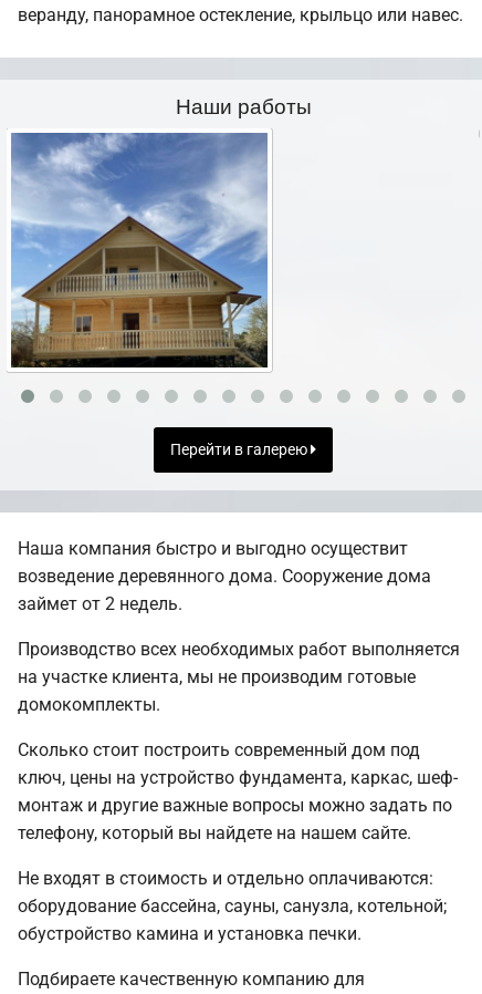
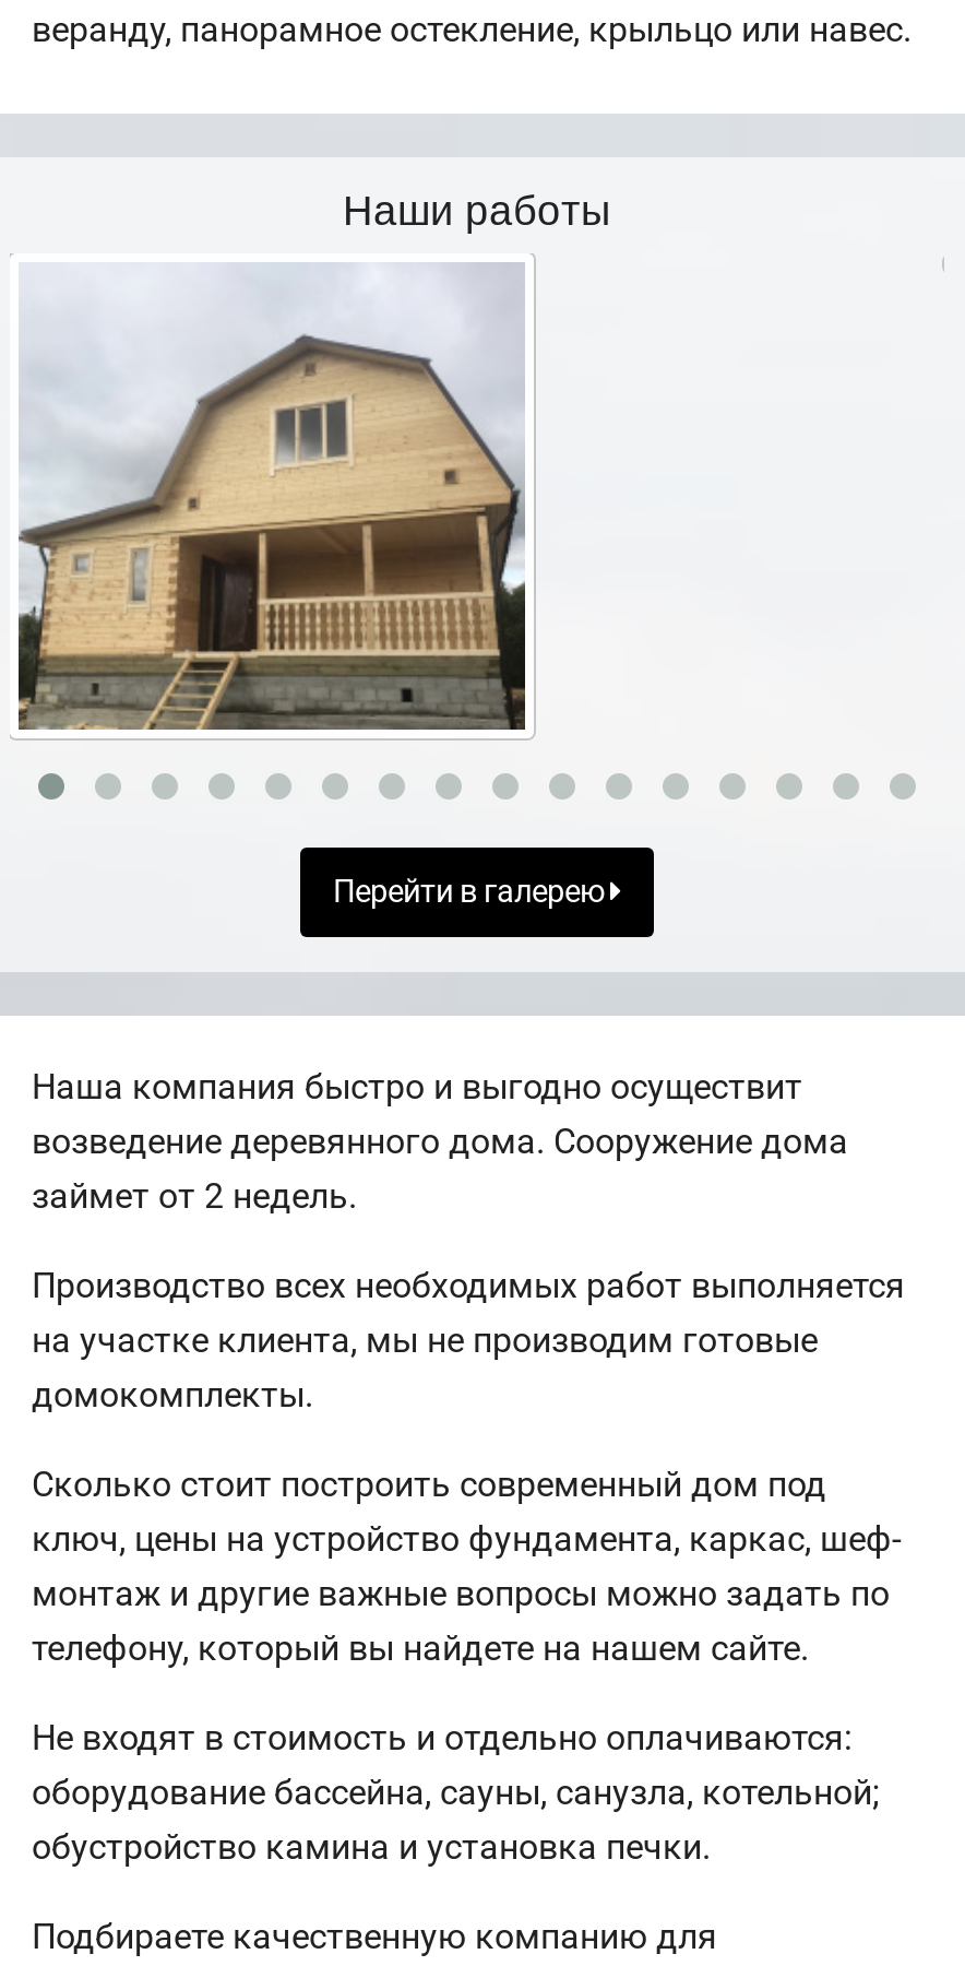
[11,132,269,369] [image] -> [16,267,527,732] [image]

